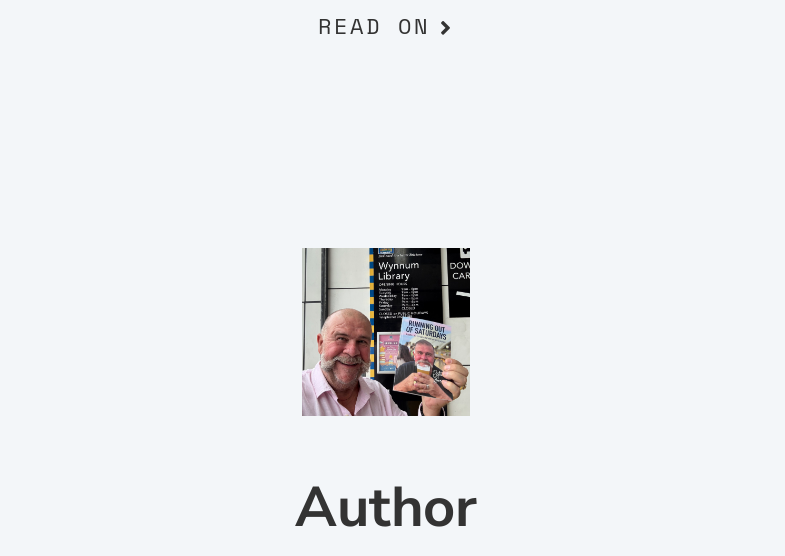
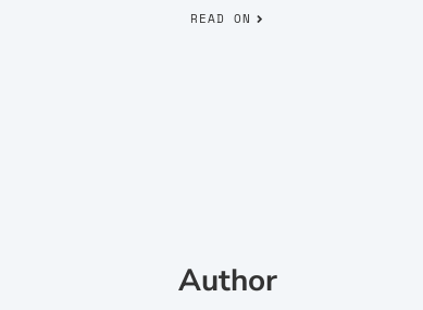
[300,246,472,418] [image] -> none

